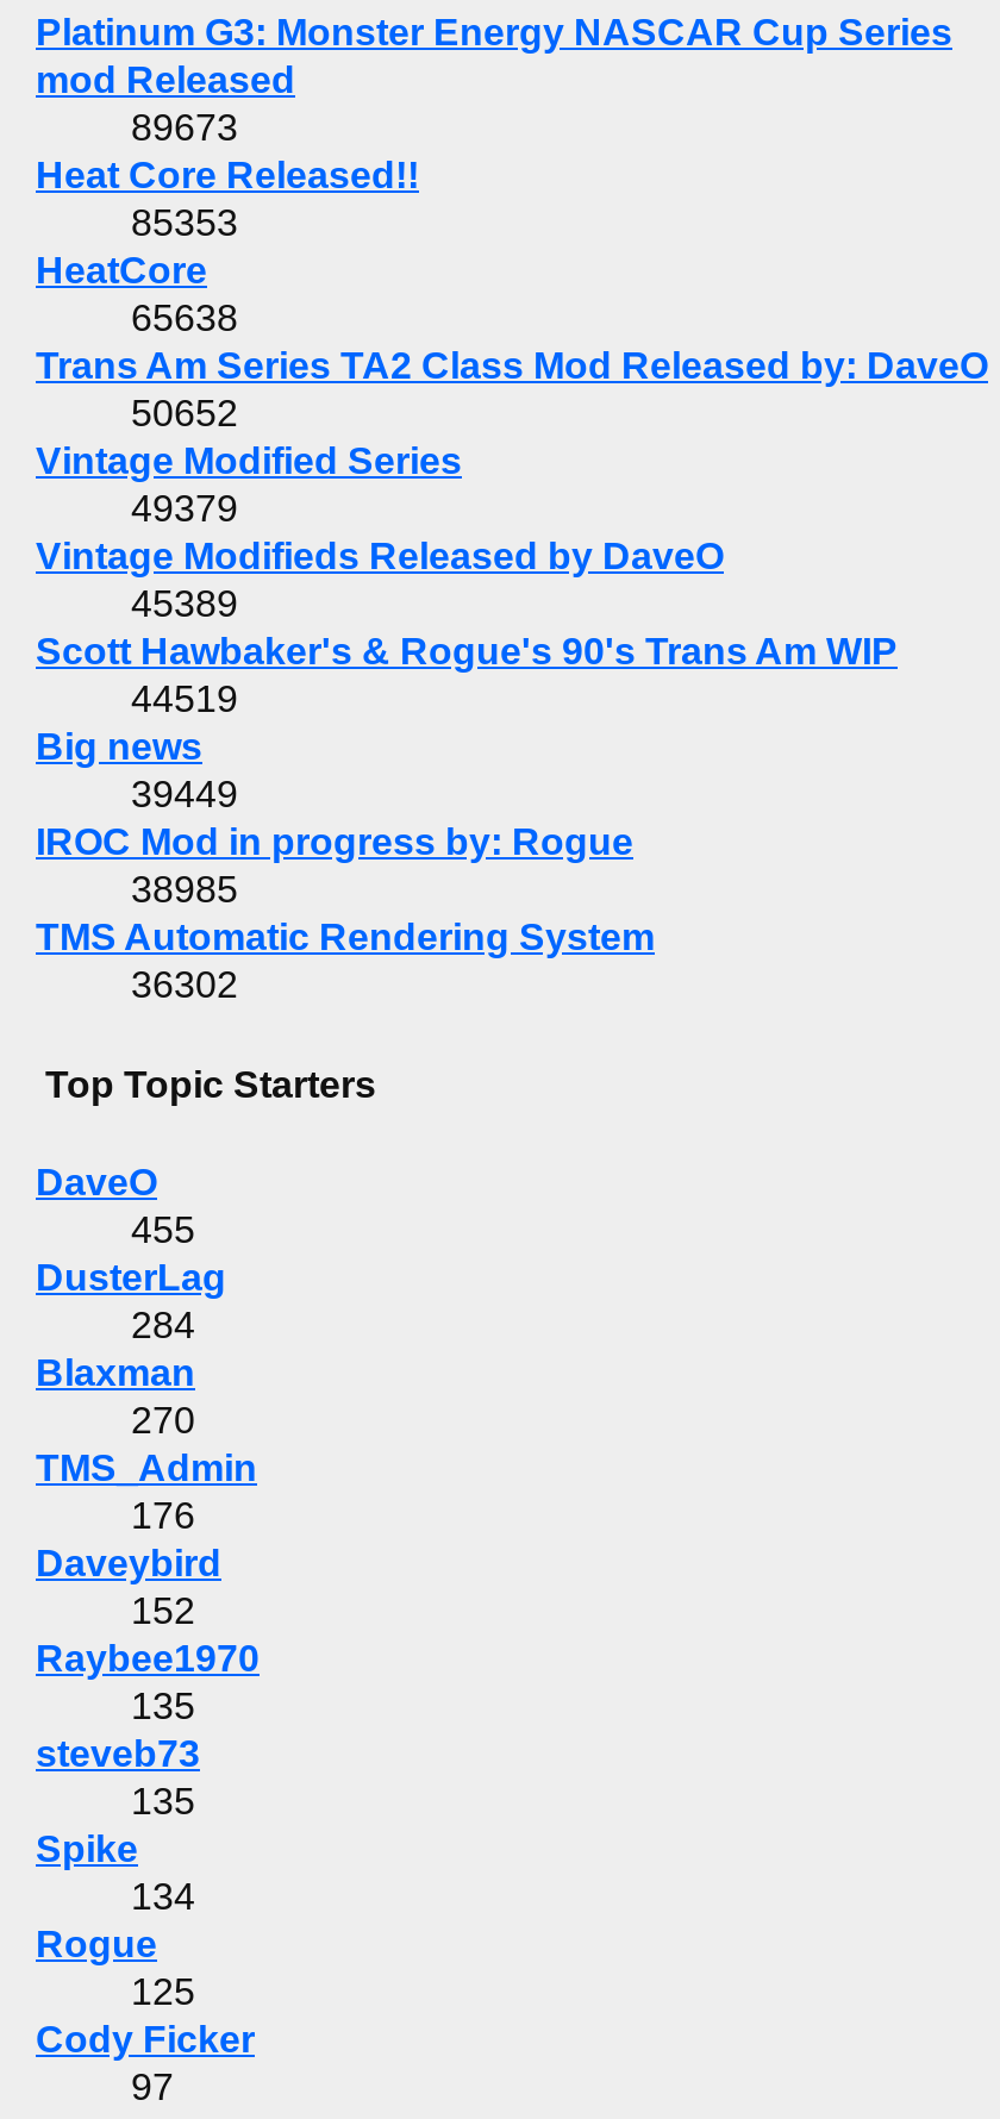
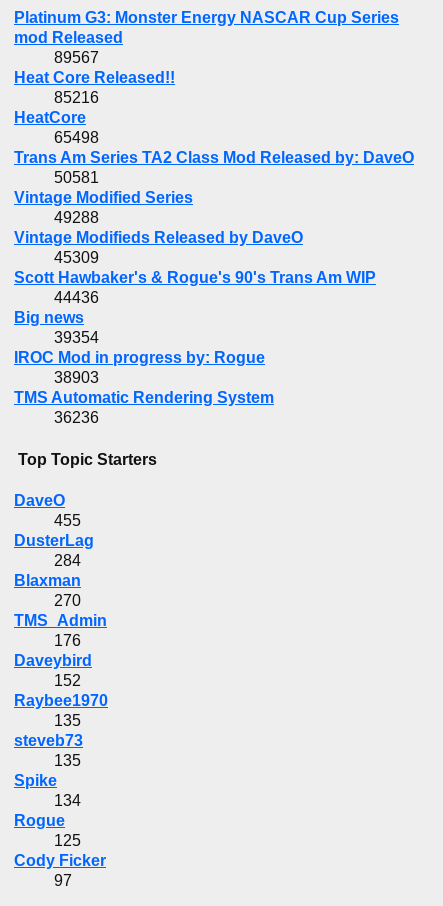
[131,108,238,149] 89673 -> [54,49,99,66] 89567
[131,203,238,244] 85353 -> [54,89,99,106] 85216
[131,299,238,339] 65638 -> [54,129,99,146] 65498
[131,394,238,434] 50652 -> [54,169,99,186] 50581
[131,489,238,530] 49379 -> [54,209,99,226] 49288
[131,584,238,625] 45389 -> [54,249,99,266] 45309
[131,680,238,720] 44519 -> [54,289,99,306] 44436
[131,775,238,815] 39449 -> [54,329,99,346] 39354
[131,870,238,910] 38985 -> [54,369,99,386] 38903
[131,965,238,1006] 36302 -> [54,409,99,426] 36236

